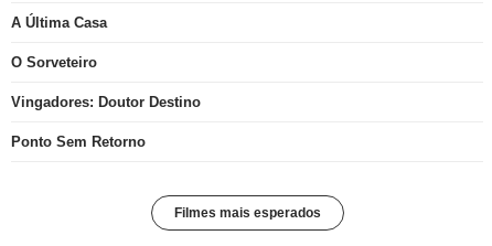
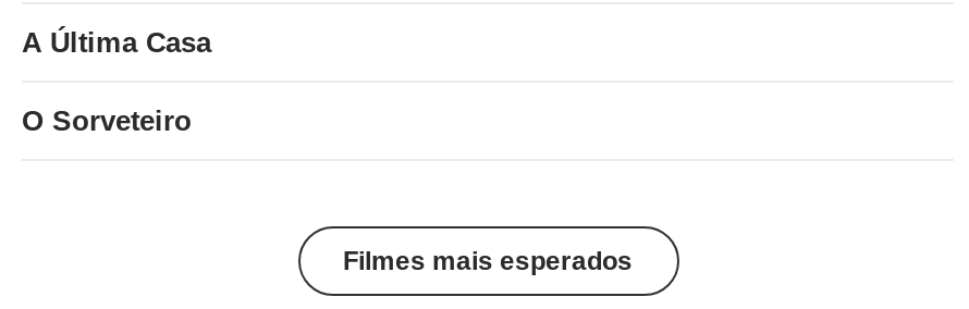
[11,94,201,150] Vingadores: Doutor Destino | Ponto Sem Retorno -> none

